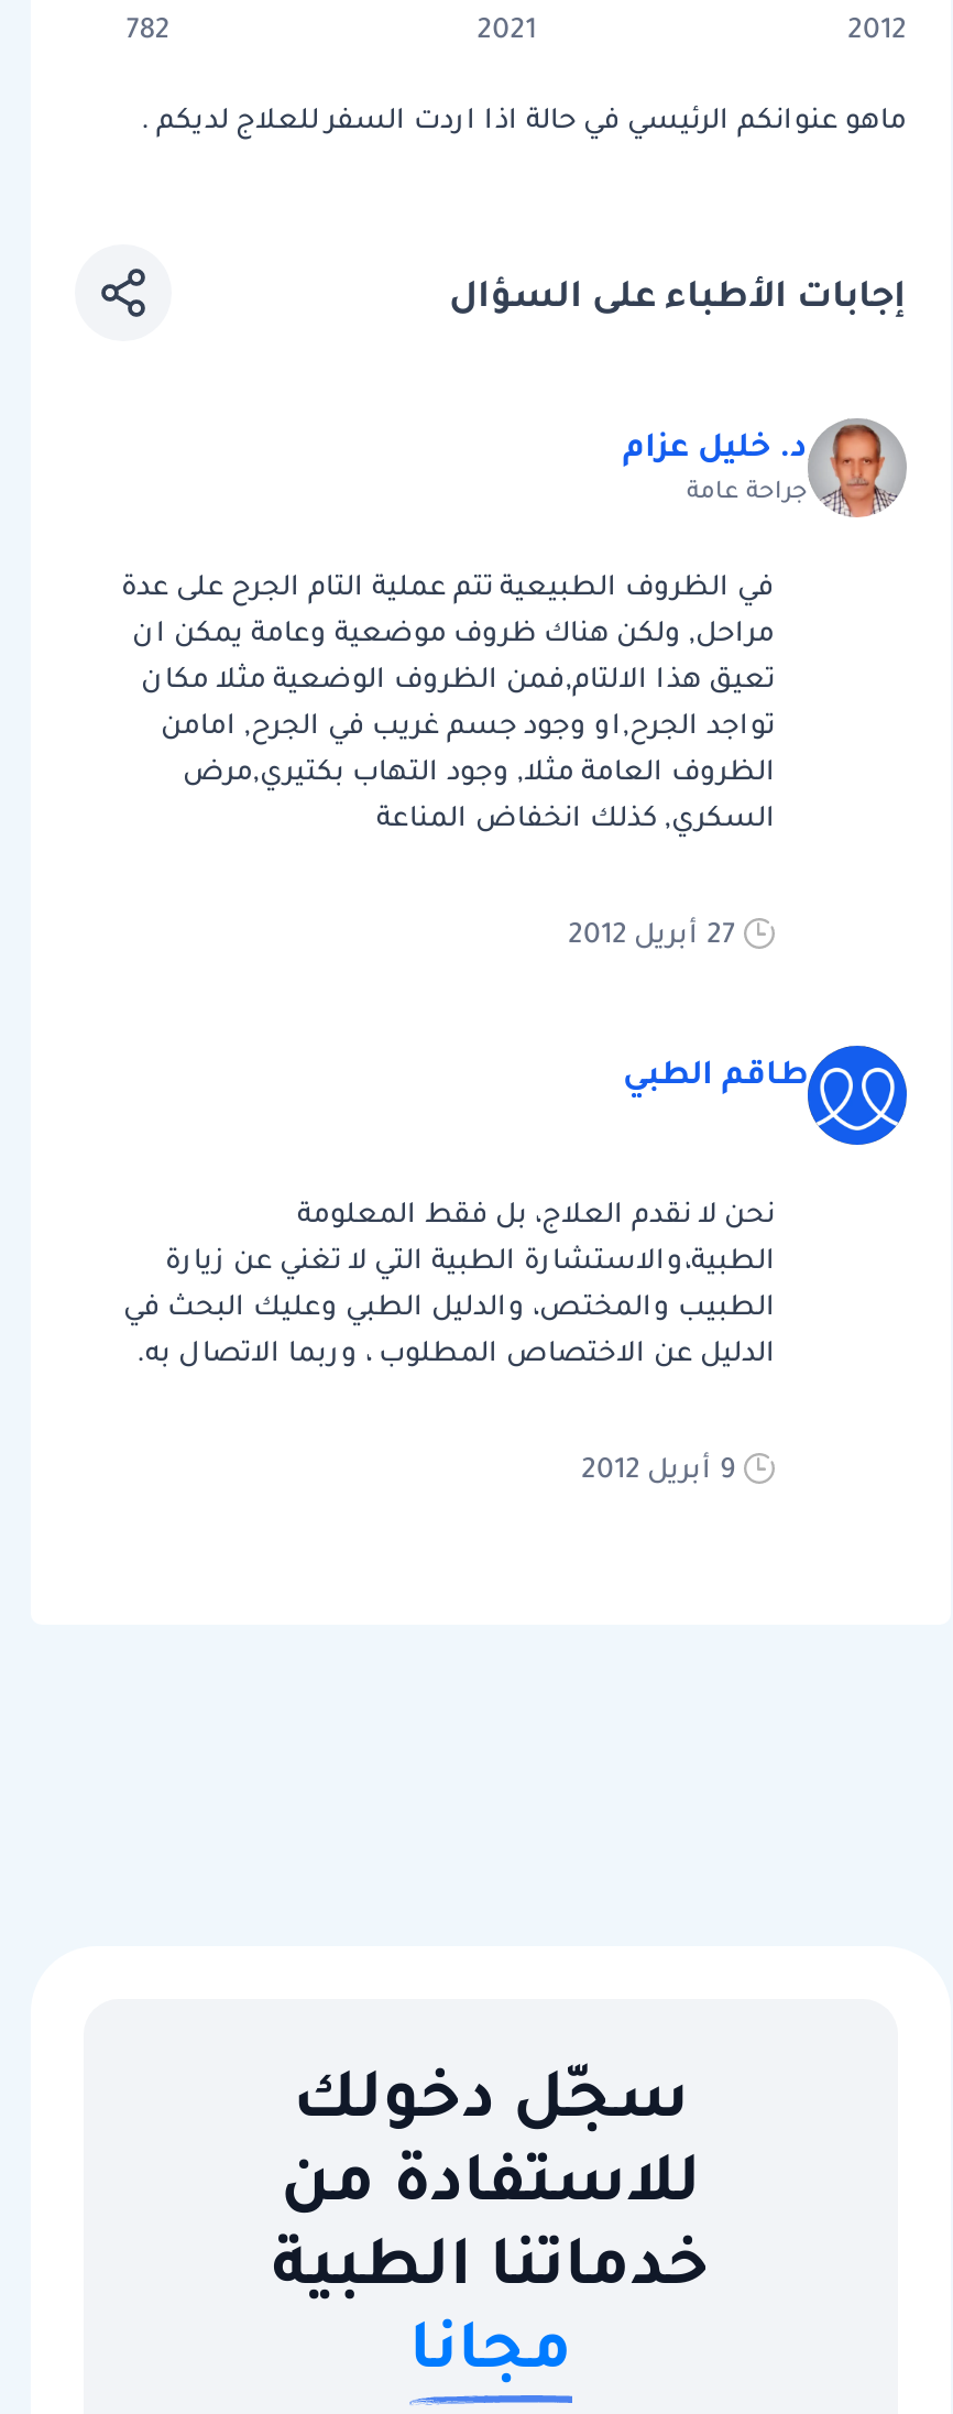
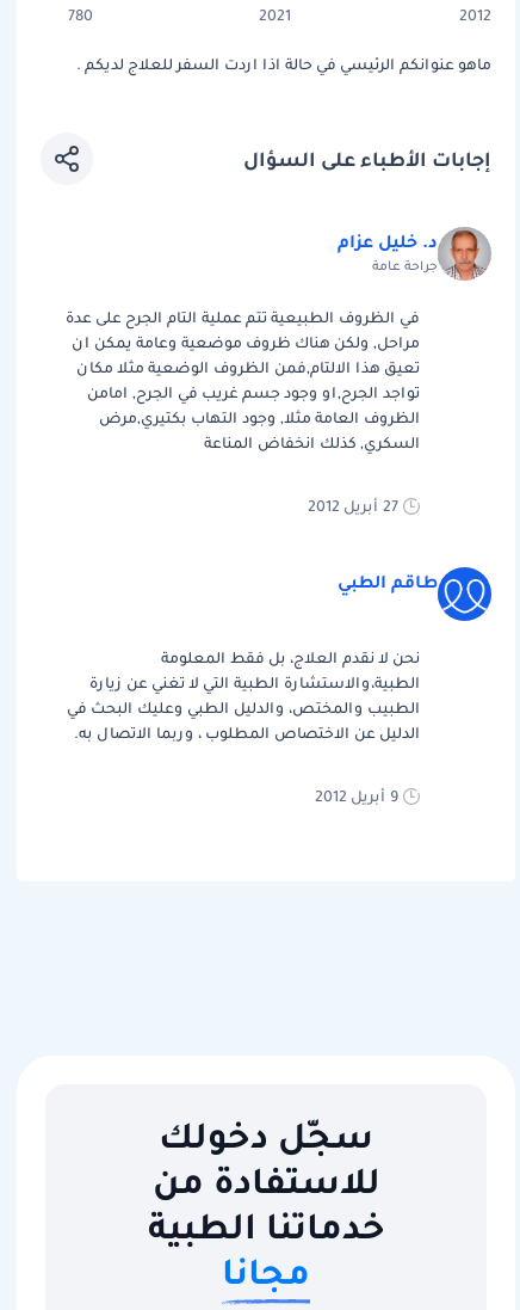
[126,7,170,48] 782 -> [68,4,93,26] 780

